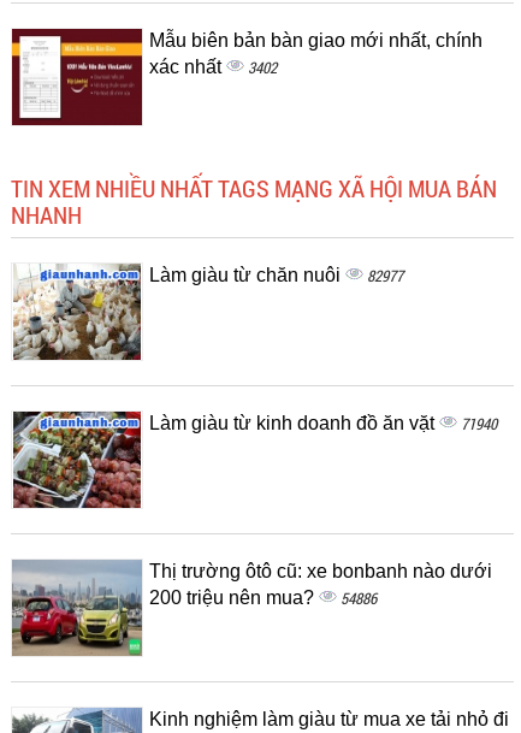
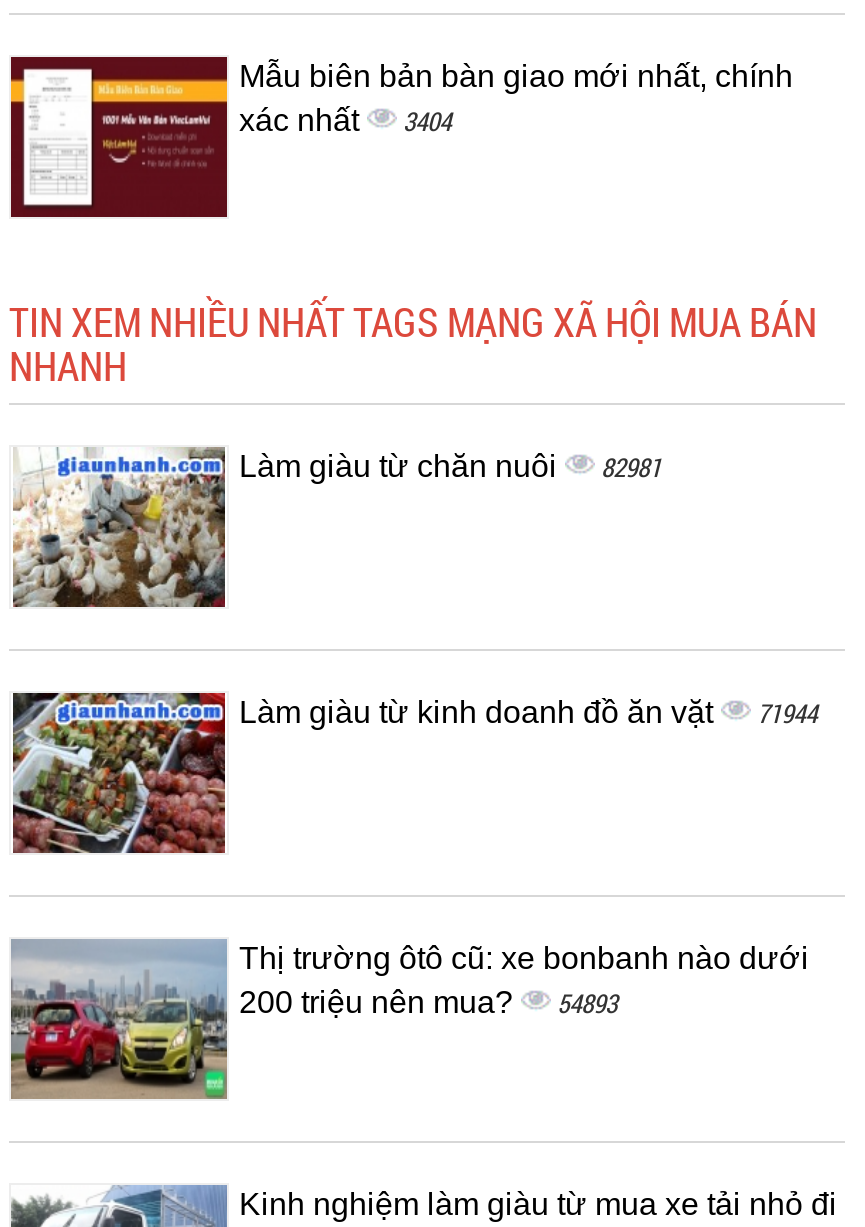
[149,57,277,78] xác nhất 3402 -> [239,103,451,139] xác nhất 3404
[149,265,403,286] Làm giàu từ chăn nuôi 82977 -> [239,449,661,485] Làm giàu từ chăn nuôi 82981
[149,413,497,435] Làm giàu từ kinh doanh đồ ăn vặt 71940 -> [239,695,817,731] Làm giàu từ kinh doanh đồ ăn vặt 71944
[149,587,377,609] 200 triệu nên mua? 54886 -> [239,985,617,1021] 200 triệu nên mua? 54893

